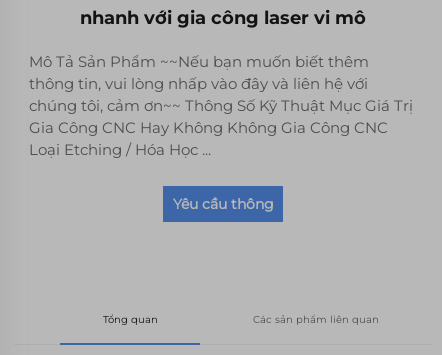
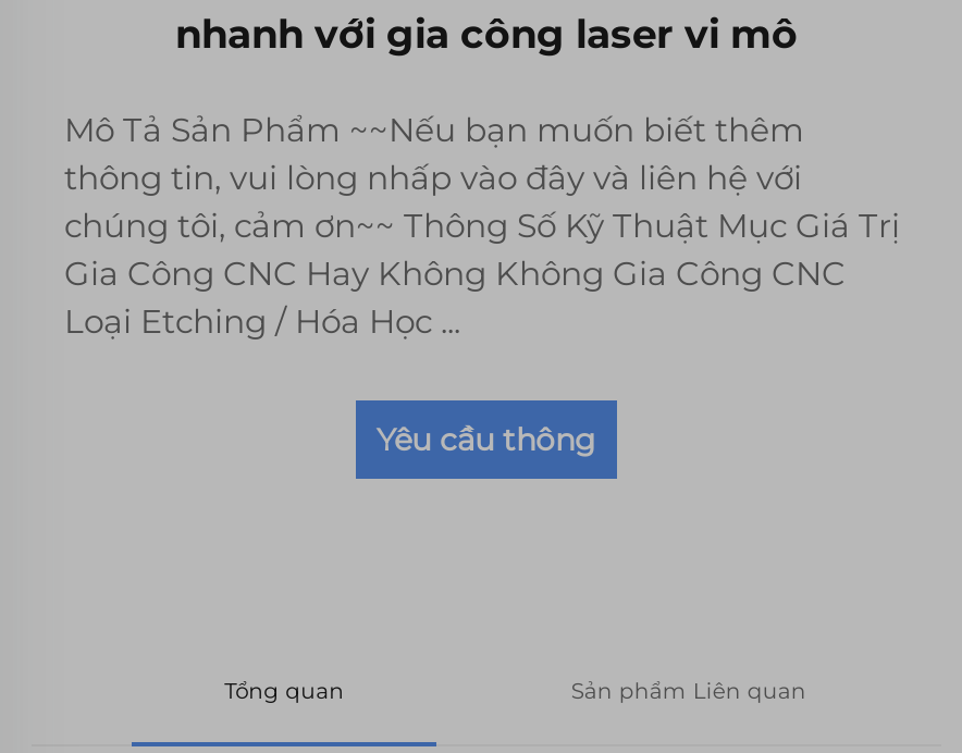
[253,313,379,326] Các sản phẩm liên quan -> [571,677,806,706] Sản phẩm Liên quan

